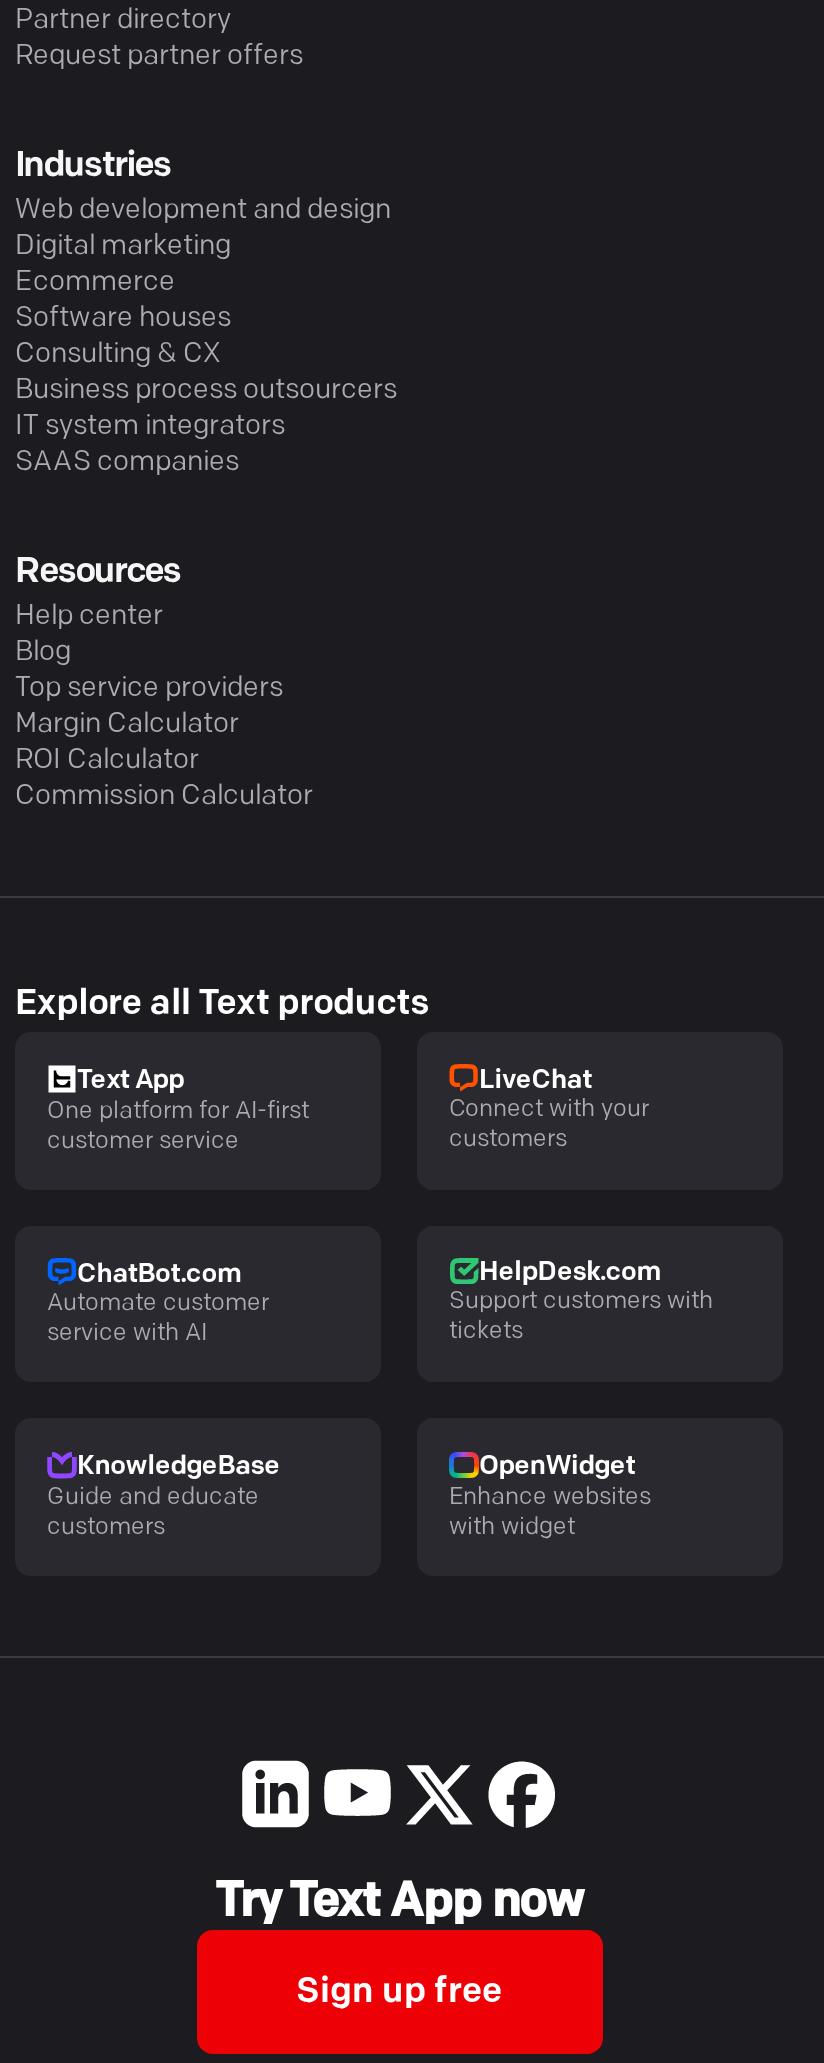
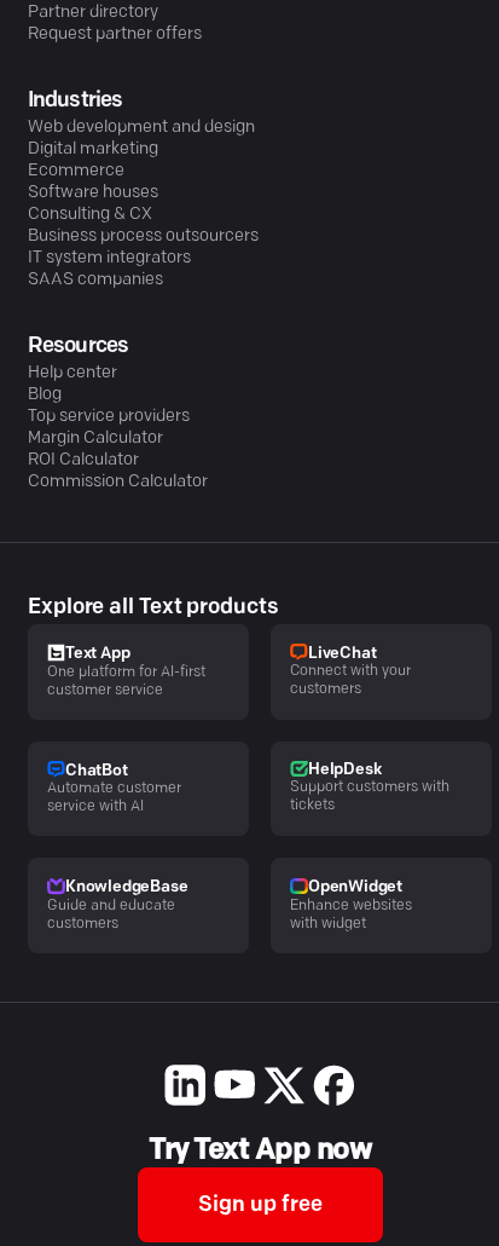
[77,1261,241,1287] ChatBot.com -> [65,763,128,779] ChatBot
[479,1260,660,1286] HelpDesk.com -> [308,762,381,778] HelpDesk

